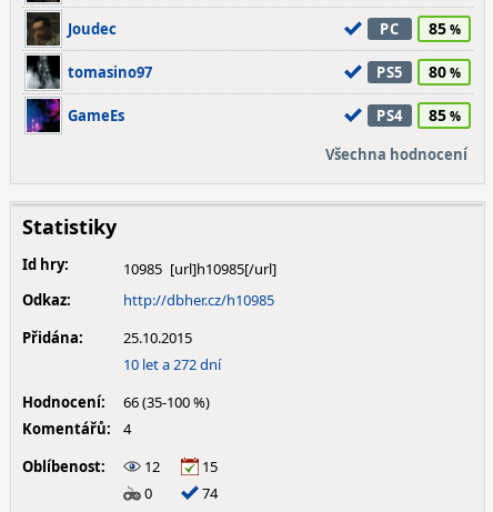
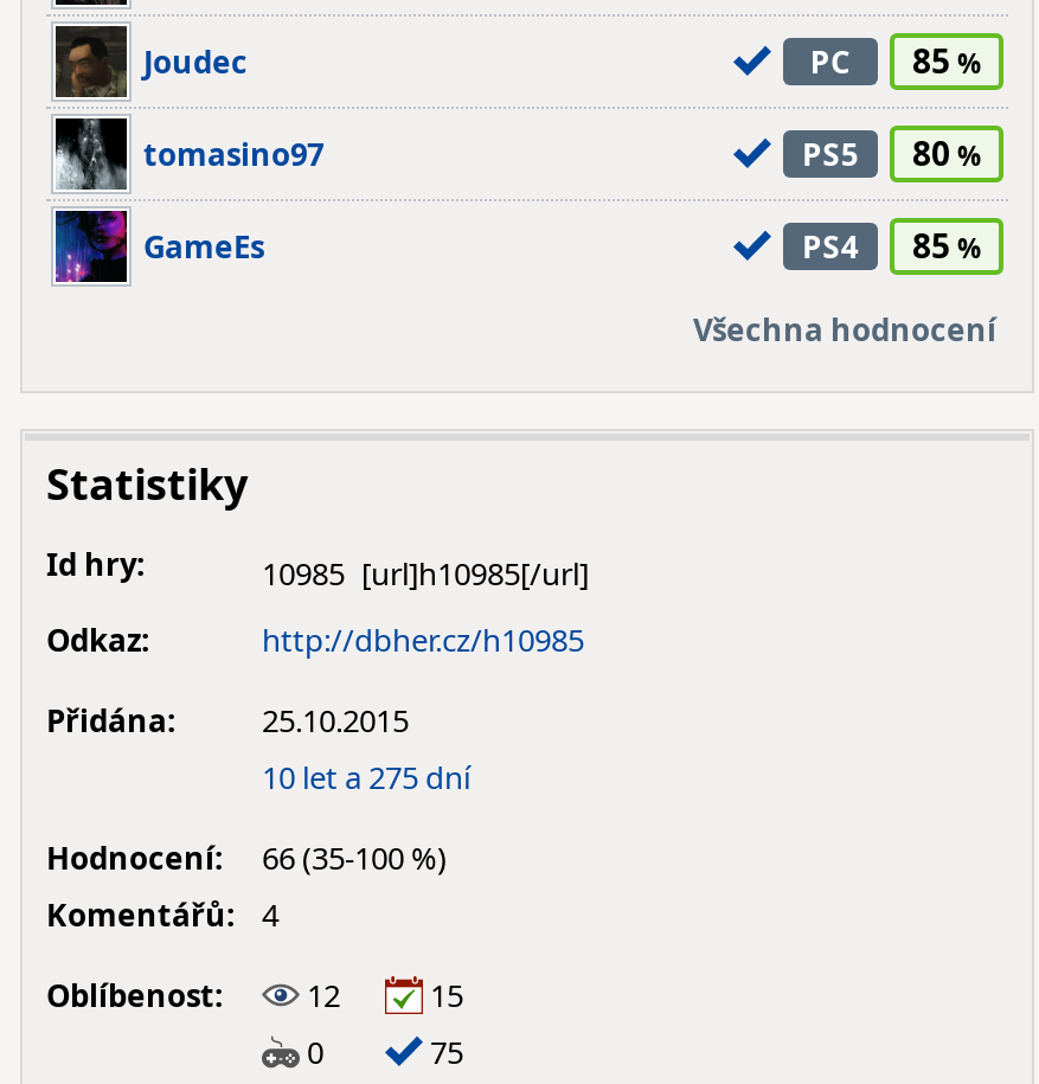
[123,354,221,374] 10 let a 272 dní -> [262,756,470,798] 10 let a 275 dní
[199,483,218,503] 74 -> [423,1031,463,1073] 75

